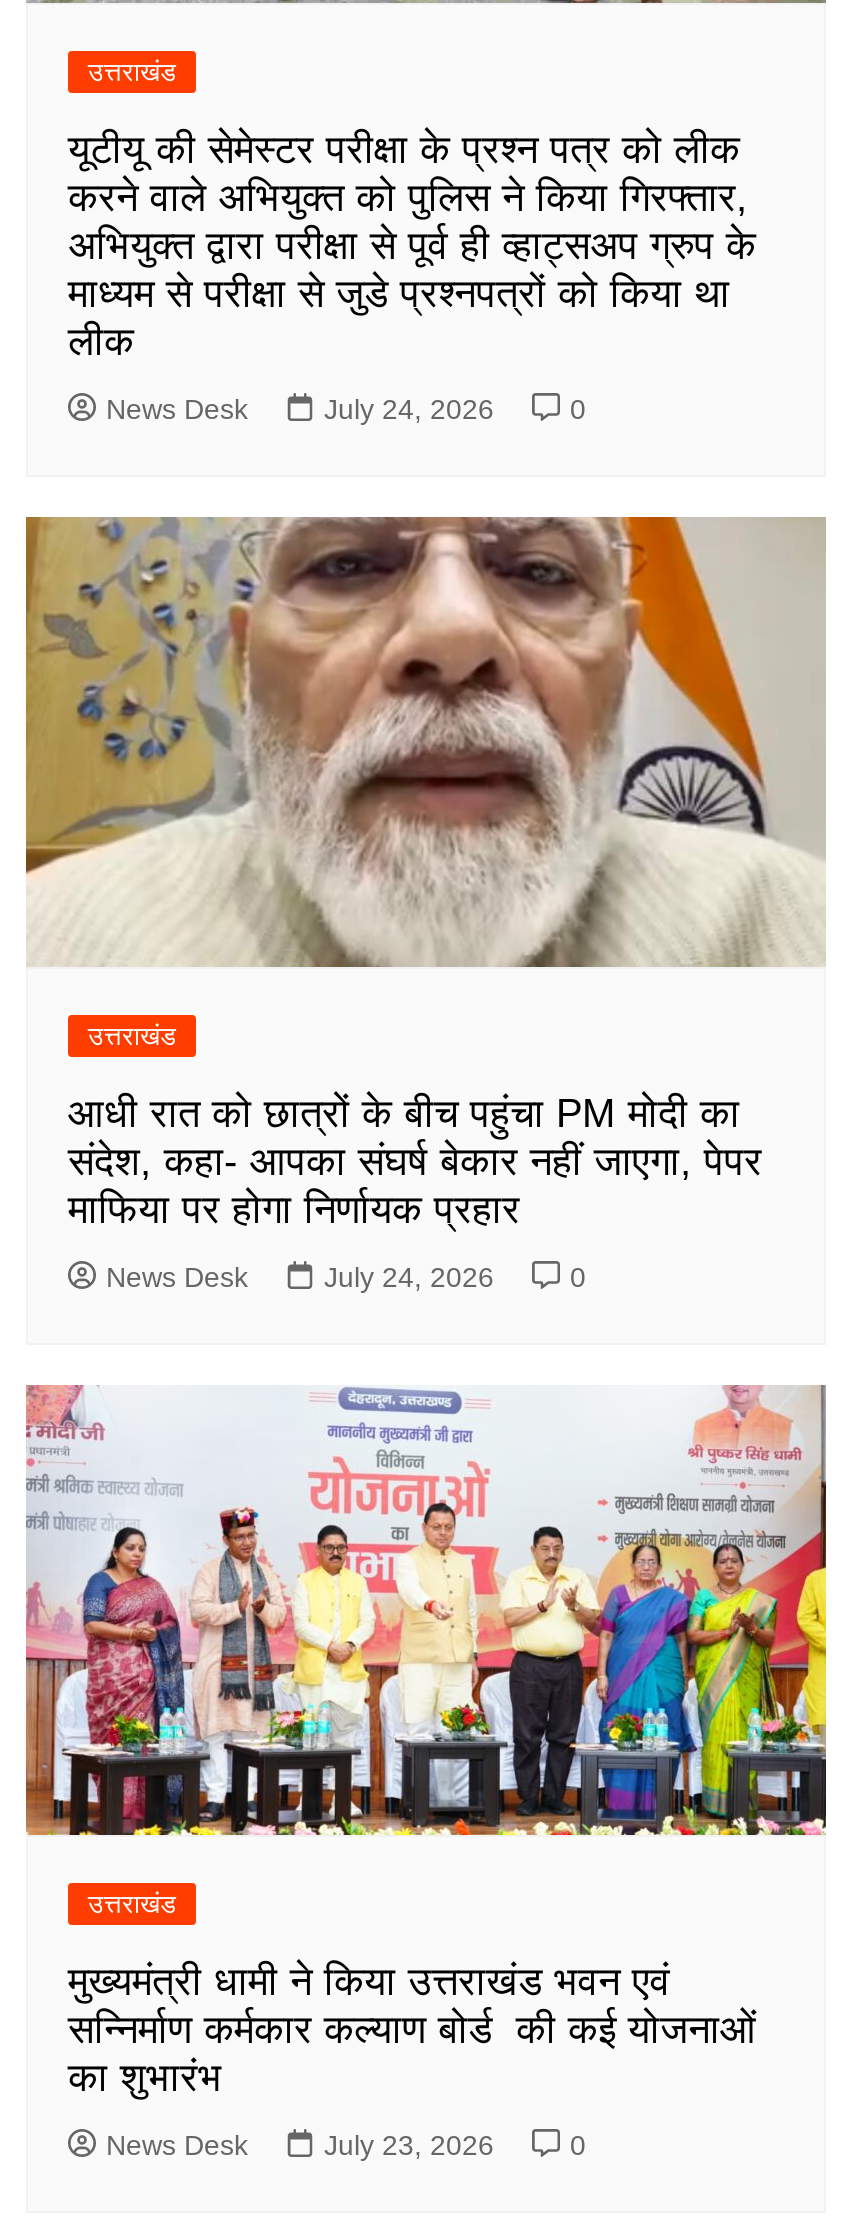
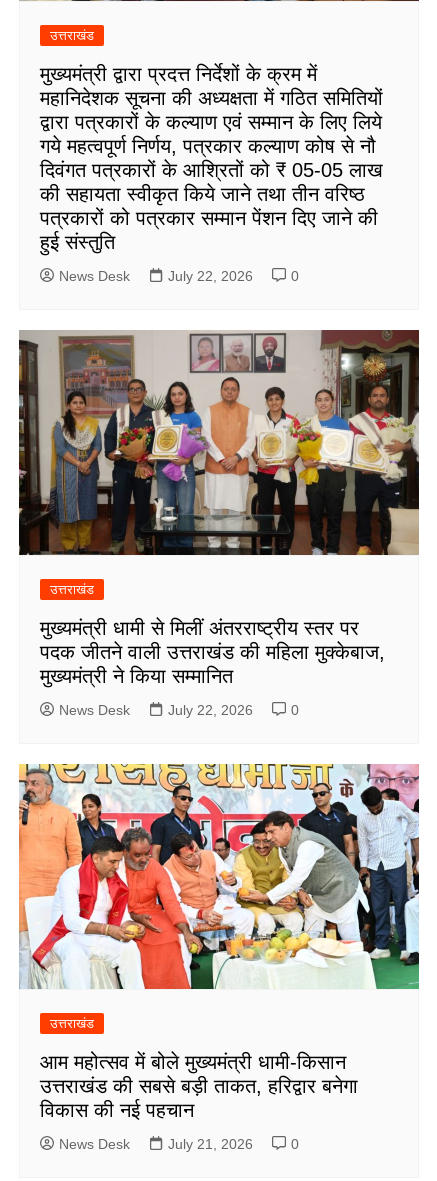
[68,126,756,362] यूटीयू की सेमेस्टर परीक्षा के प्रश्न पत्र को लीक | करने वाले अभियुक्त को पुलिस ने किया गिरफ्तार, | अभियुक्त द्वारा परीक्षा से पूर्व ही व्हाट्सअप ग्रुप के | माध्यम से परीक्षा से जुडे प्रश्नपत्रों को किया था | लीक -> [40,63,383,253] मुख्यमंत्री द्वारा प्रदत्त निर्देशों के क्रम में | महानिदेशक सूचना की अध्यक्षता में गठित समितियों | द्वारा पत्रकारों के कल्याण एवं सम्मान के लिए लिये | गये महत्वपूर्ण निर्णय, पत्रकार कल्याण कोष से नौ | दिवंगत पत्रकारों के आश्रितों को ₹ 05-05 लाख | की सहायता स्वीकृत किये जाने तथा तीन वरिष्ठ | पत्रकारों को पत्रकार सम्मान पेंशन दिए जाने की | हुई संस्तुति
[324,392,494,424] July 24, 2026 -> [168,268,253,284] July 22, 2026
[24,514,826,968] [image] -> [18,329,420,556] [image]
[68,1091,762,1231] आधी रात को छात्रों के बीच पहुंचा PM मोदी का | संदेश, कहा- आपका संघर्ष बेकार नहीं जाएगा, पेपर | माफिया पर होगा निर्णायक प्रहार -> [40,617,385,687] मुख्यमंत्री धामी से मिलीं अंतरराष्ट्रीय स्तर पर | पदक जीतने वाली उत्तराखंड की महिला मुक्केबाज, | मुख्यमंत्री ने किया सम्मानित
[324,1261,494,1293] July 24, 2026 -> [168,702,253,718] July 22, 2026
[24,1384,828,1838] [image] -> [18,763,420,990] [image]
[68,1959,756,2099] मुख्यमंत्री धामी ने किया उत्तराखंड भवन एवं | सन्निर्माण कर्मकार कल्याण बोर्ड की कई योजनाओं | का शुभारंभ -> [40,1051,358,1121] आम महोत्सव में बोले मुख्यमंत्री धामी-किसान | उत्तराखंड की सबसे बड़ी ताकत, हरिद्वार बनेगा | विकास की नई पहचान
[324,2129,494,2161] July 23, 2026 -> [168,1136,253,1152] July 21, 2026

